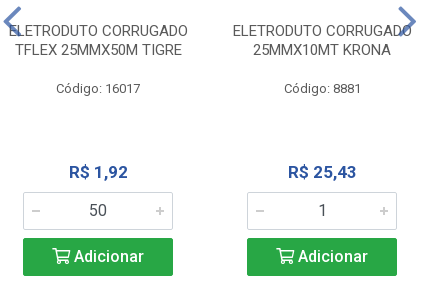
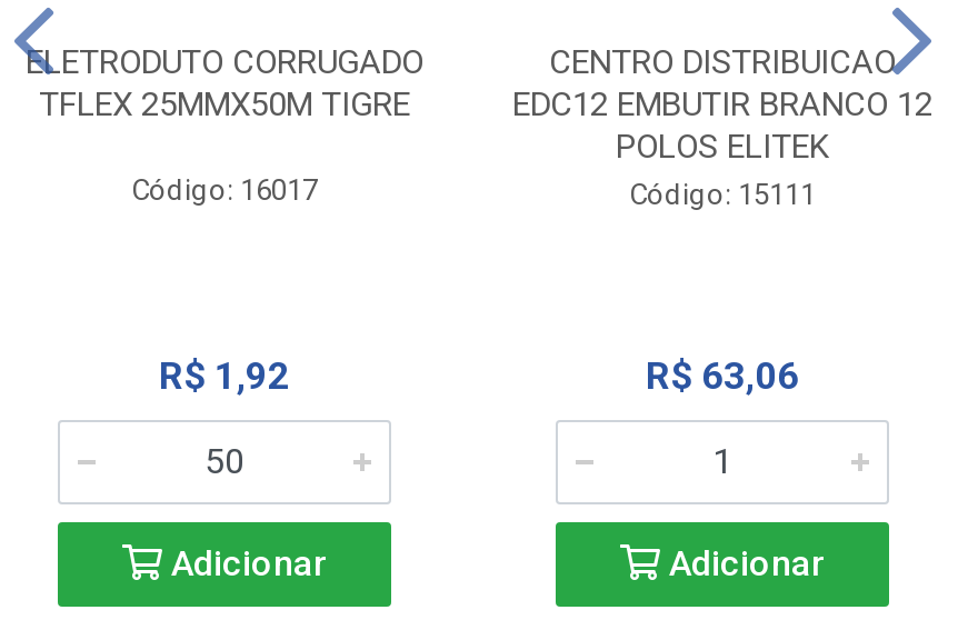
[232,22,411,96] ELETRODUTO CORRUGADO | 25MMX10MT KRONA | Código: 8881 -> [512,42,932,210] CENTRO DISTRIBUICAO | EDC12 EMBUTIR BRANCO 12 | POLOS ELITEK | Código: 15111
[287,162,356,182] R$ 25,43 -> [646,353,799,397] R$ 63,06

